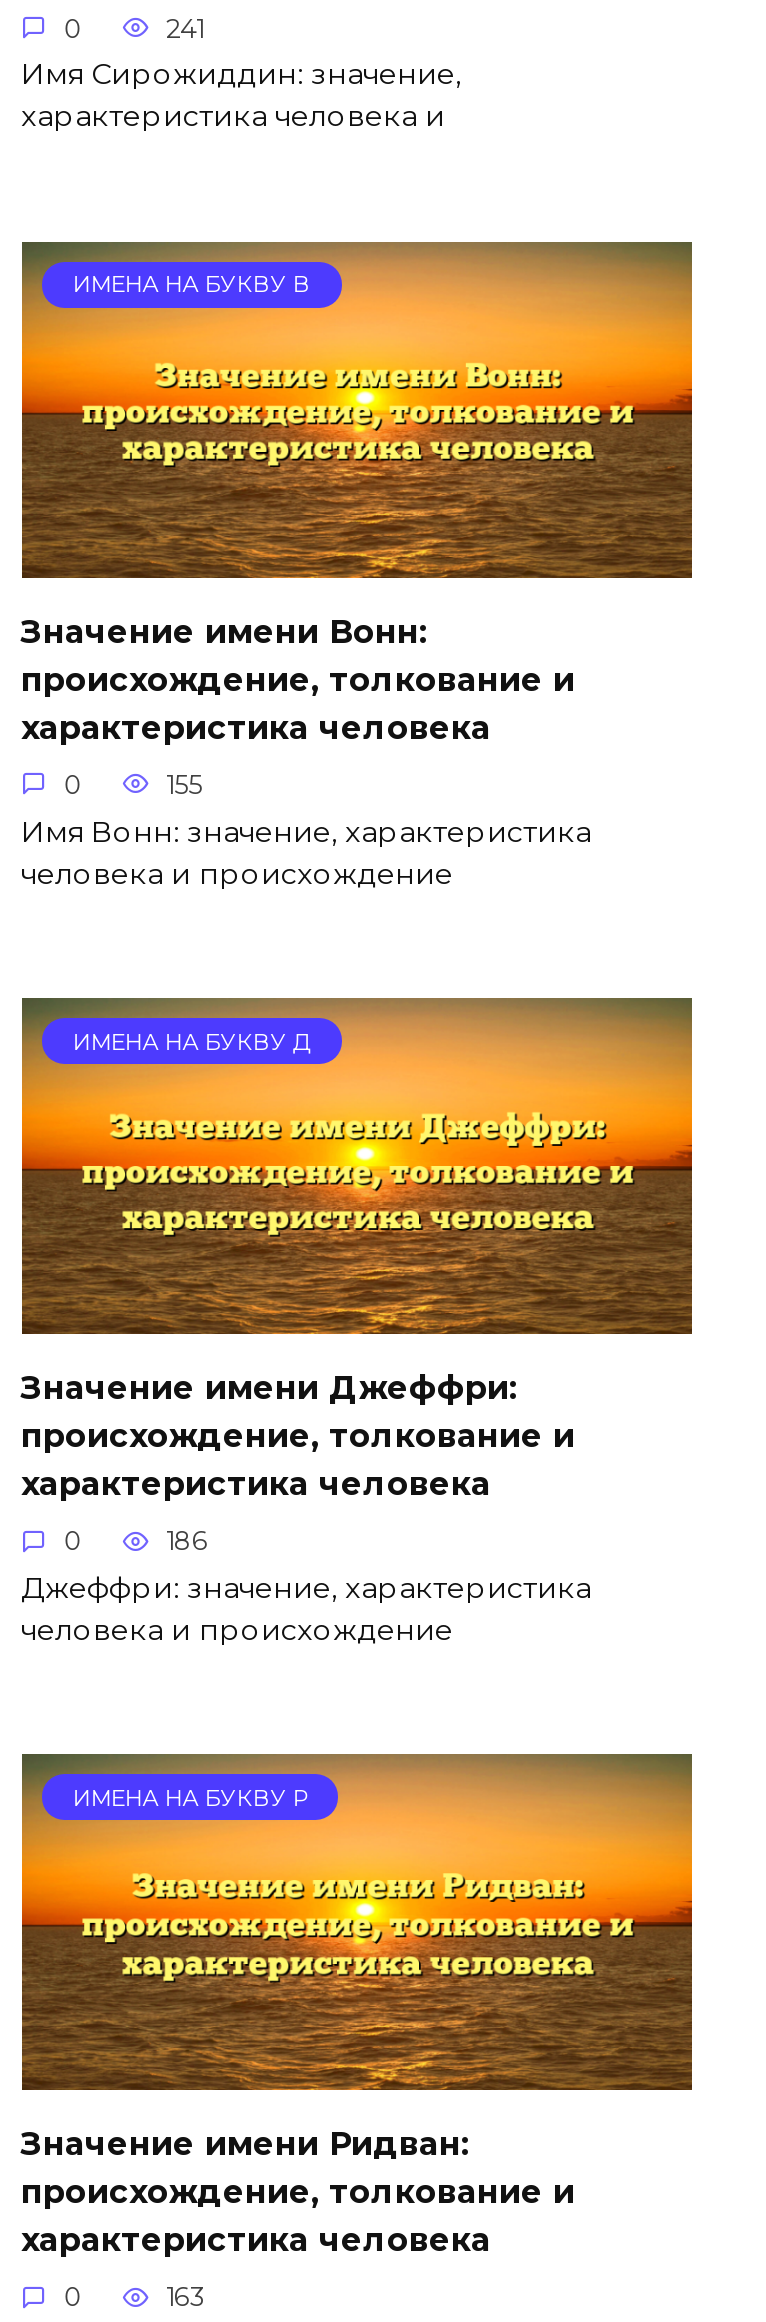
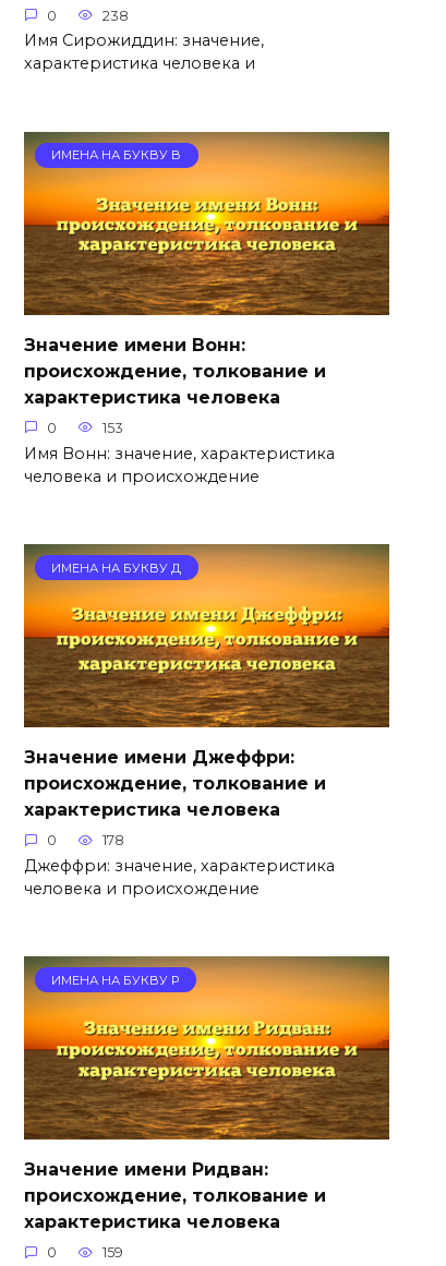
[166,13,204,43] 241 -> [103,7,129,24] 238
[166,770,202,800] 155 -> [103,420,123,436] 153
[166,1526,208,1556] 186 -> [103,832,124,848] 178
[166,2283,206,2313] 163 -> [103,1245,123,1261] 159

